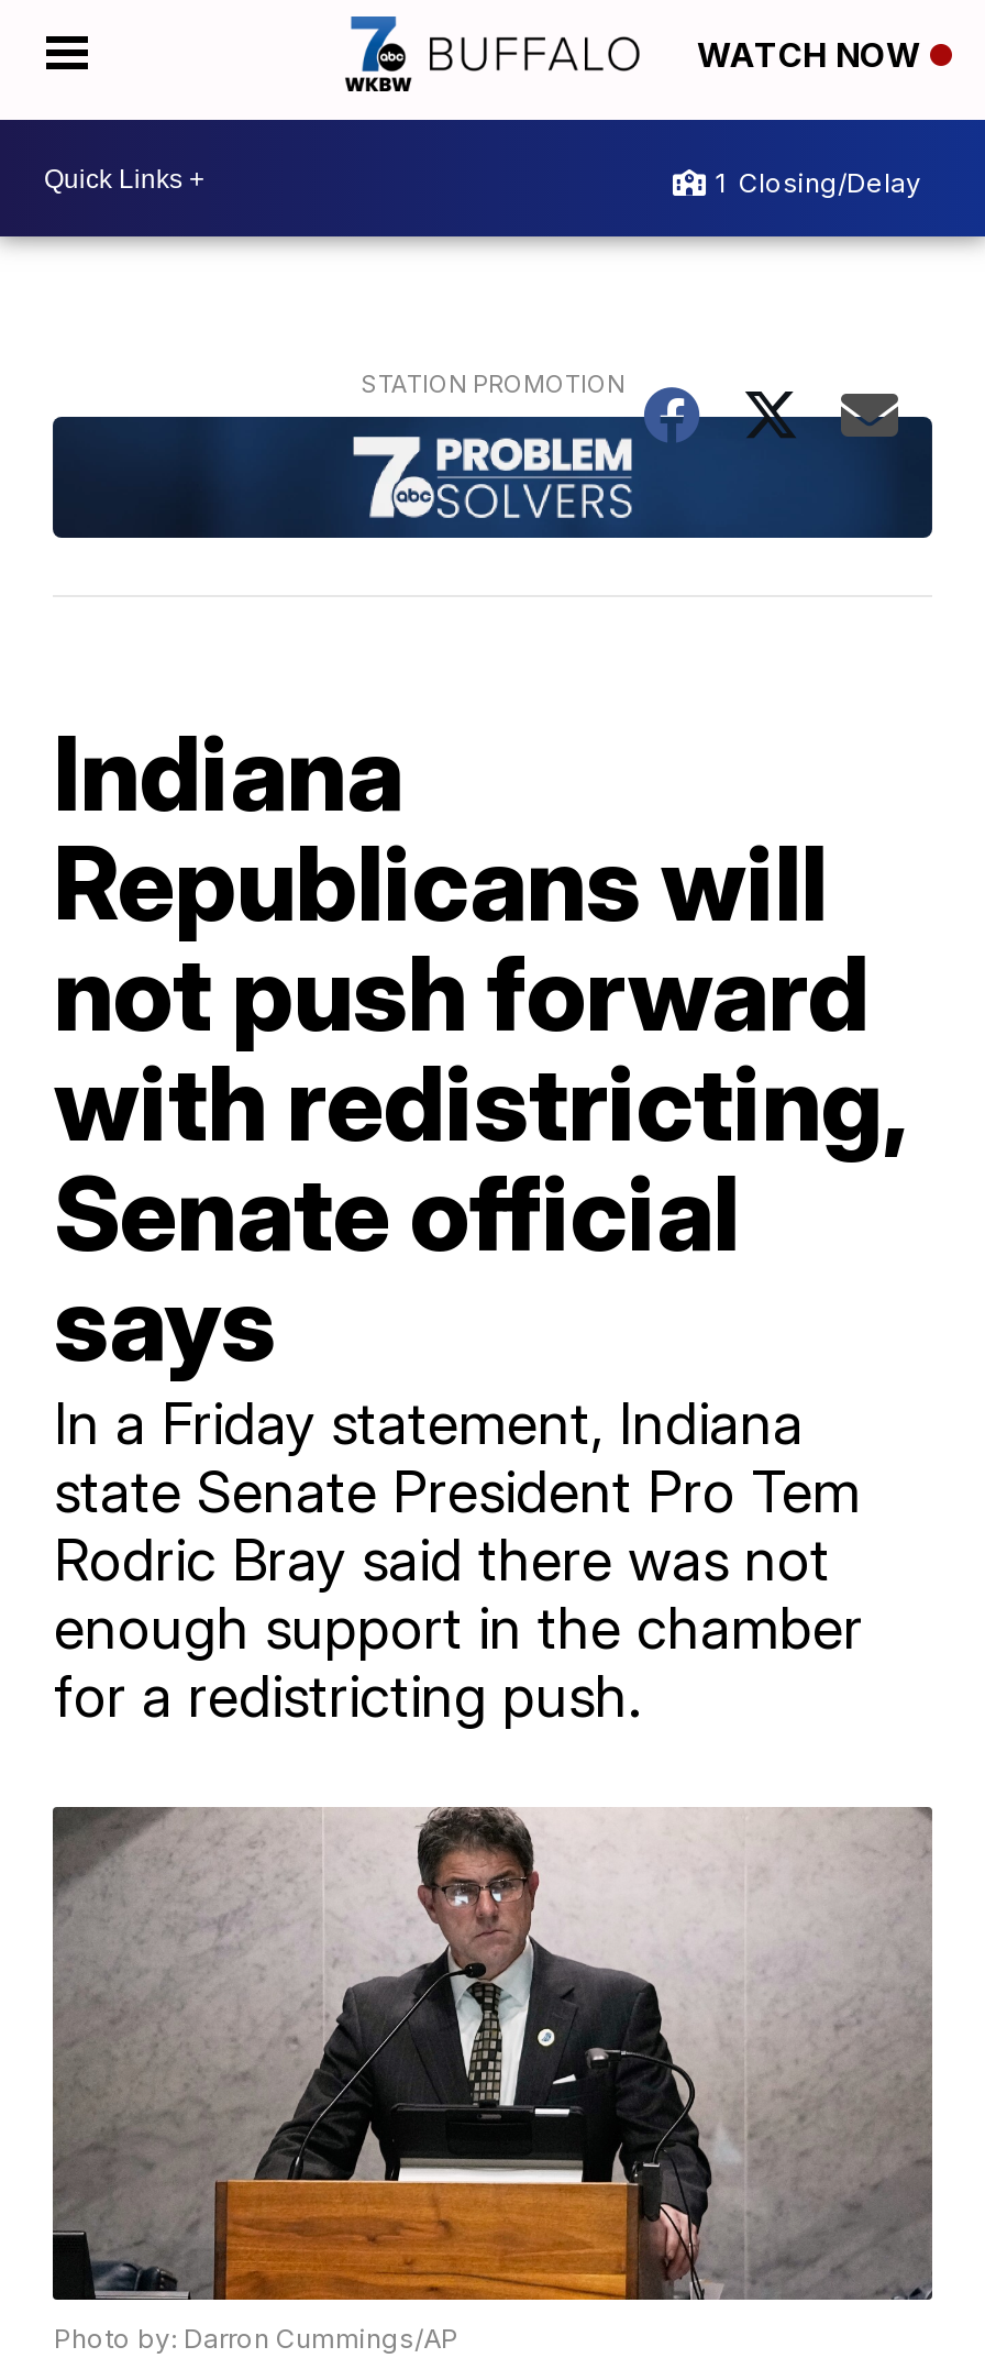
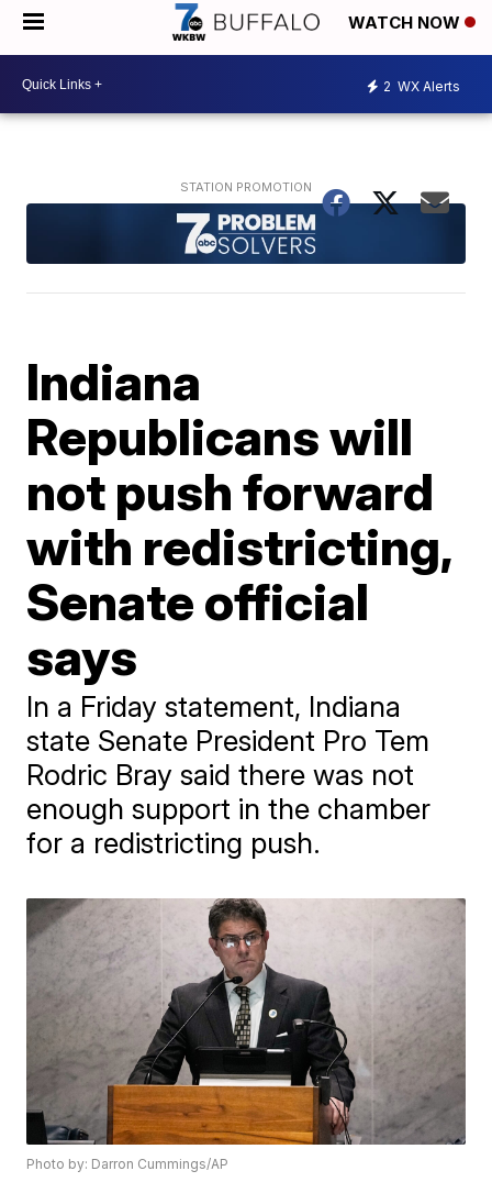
[715,165,921,198] 1 Closing/Delay -> [383,78,460,94] 2 WX Alerts

